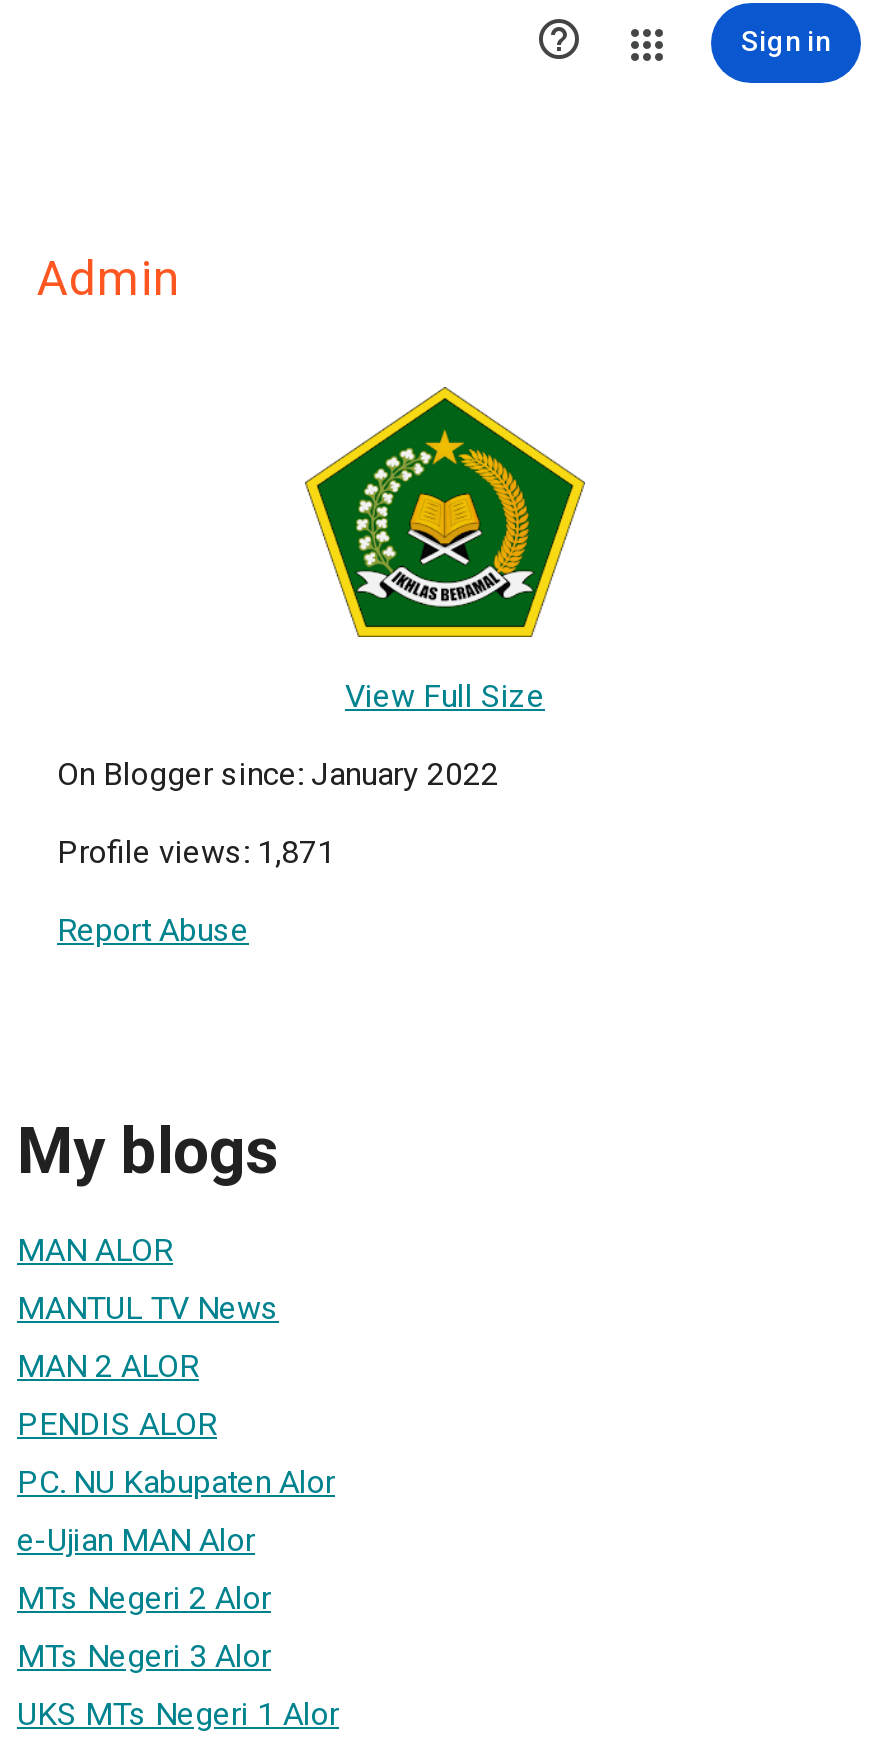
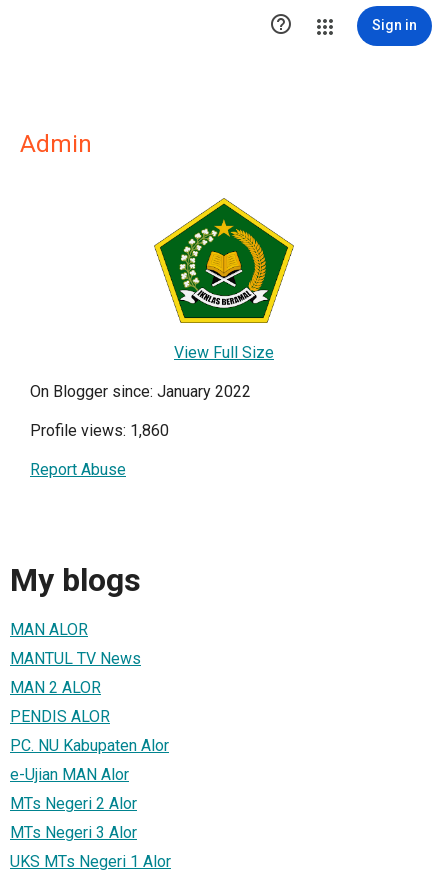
[57,834,335,872] Profile views: 1,871 -> [30,421,169,440] Profile views: 1,860

